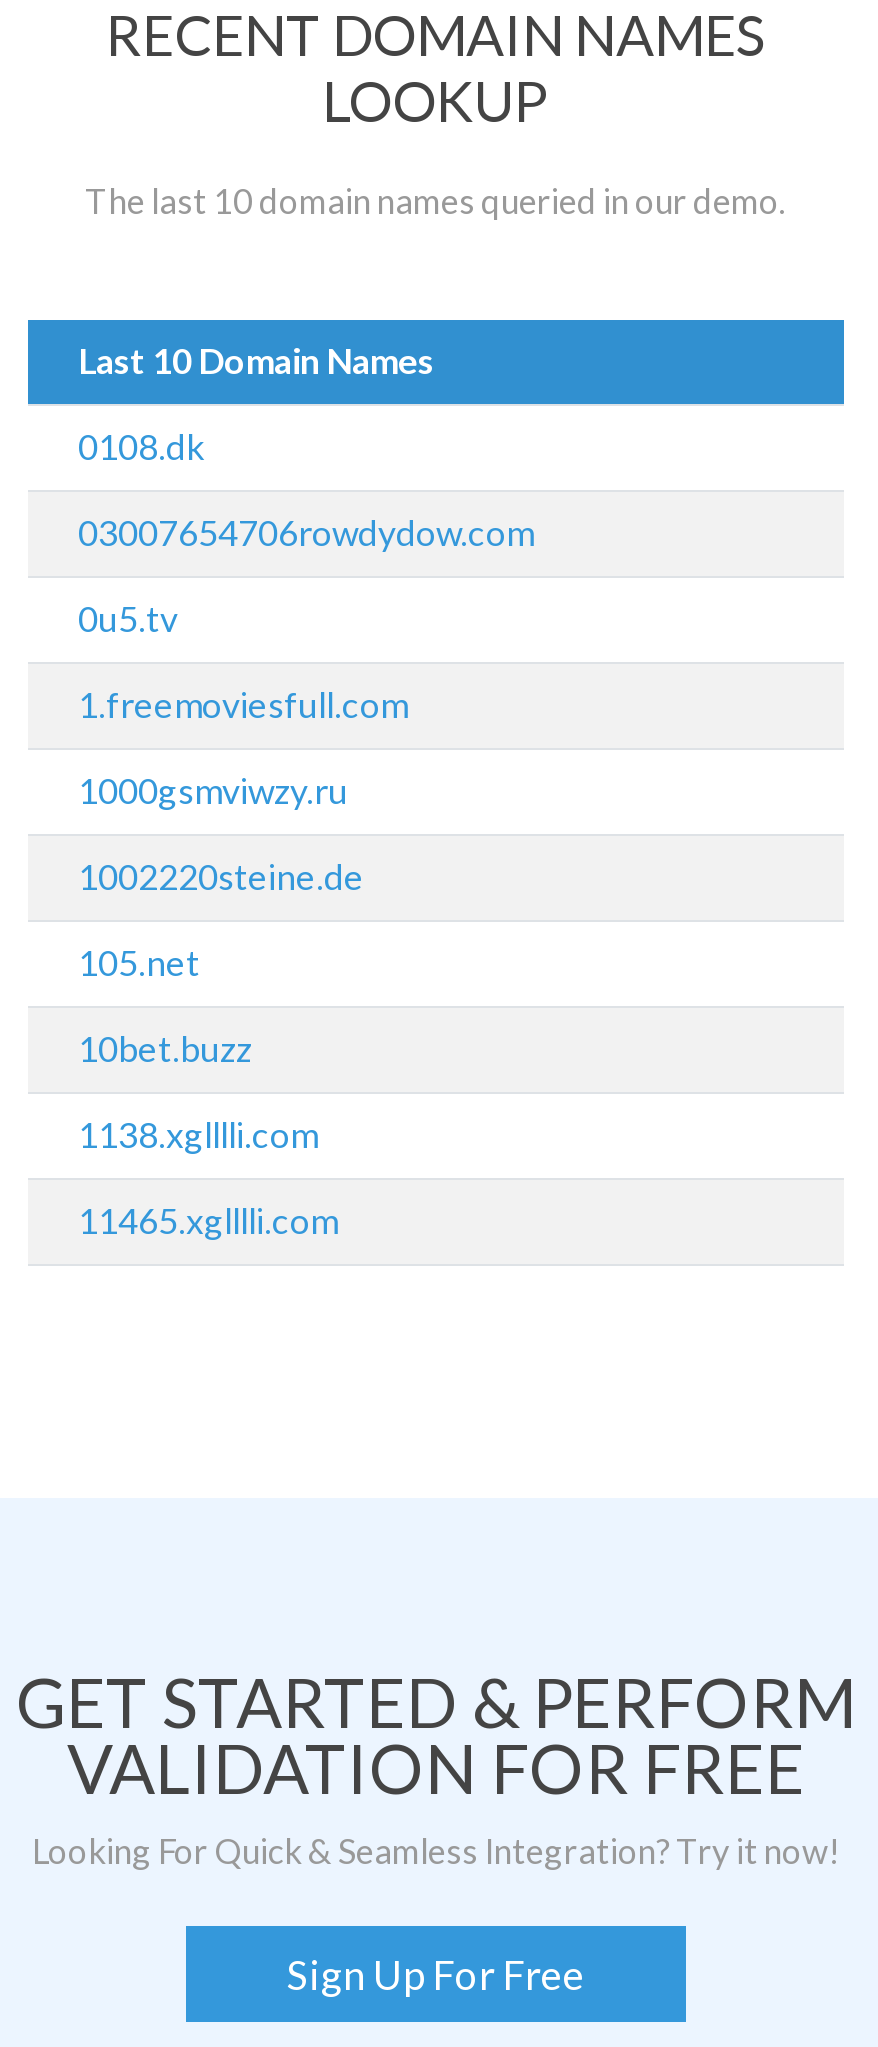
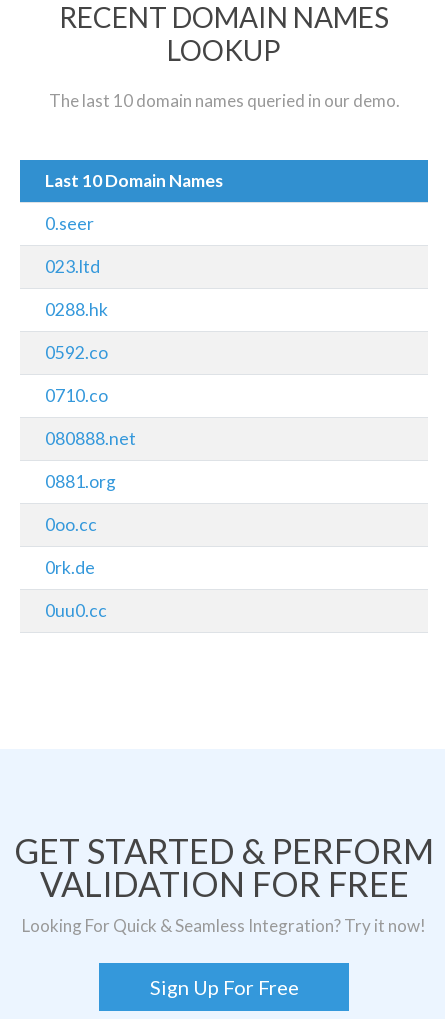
[78,426,204,468] 0108.dk -> [45,213,94,234] 0.seer
[78,512,534,554] 03007654706rowdydow.com -> [45,256,100,277] 023.ltd
[78,598,178,640] 0u5.tv -> [45,299,108,320] 0288.hk
[78,684,408,726] 1.freemoviesfull.com -> [45,342,108,363] 0592.co
[78,770,348,812] 1000gsmviwzy.ru -> [45,385,108,406] 0710.co
[78,856,364,898] 1002220steine.de -> [45,428,136,449] 080888.net
[78,942,200,984] 105.net -> [45,471,116,492] 0881.org
[78,1028,252,1070] 10bet.buzz -> [45,514,97,535] 0oo.cc
[78,1114,318,1156] 1138.xglllli.com -> [45,557,95,578] 0rk.de
[78,1200,338,1242] 11465.xglllli.com -> [45,600,107,621] 0uu0.cc

